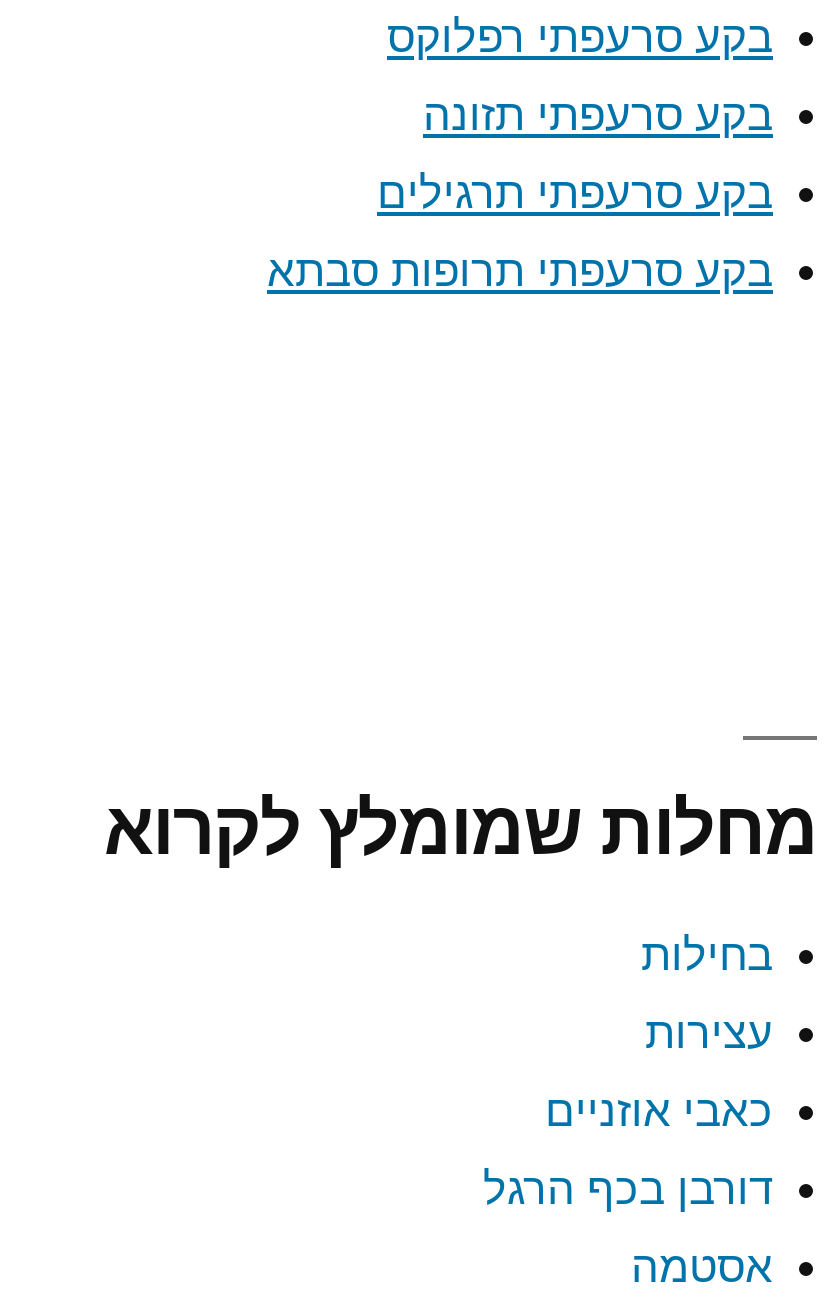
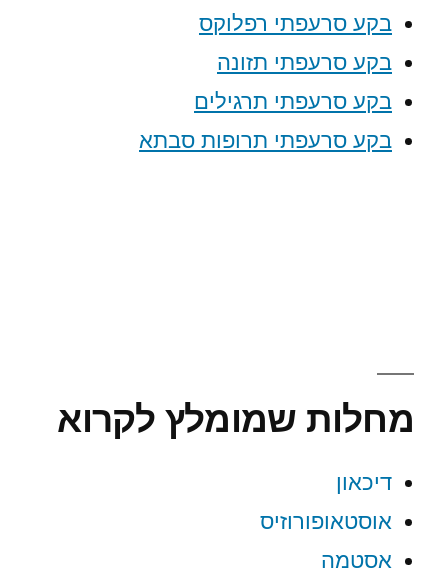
[483,929,773,1213] בחילות | עצירות | כאבי אוזניים | דורבן בכף הרגל -> [260,470,392,534] דיכאון | אוסטאופורוזיס

